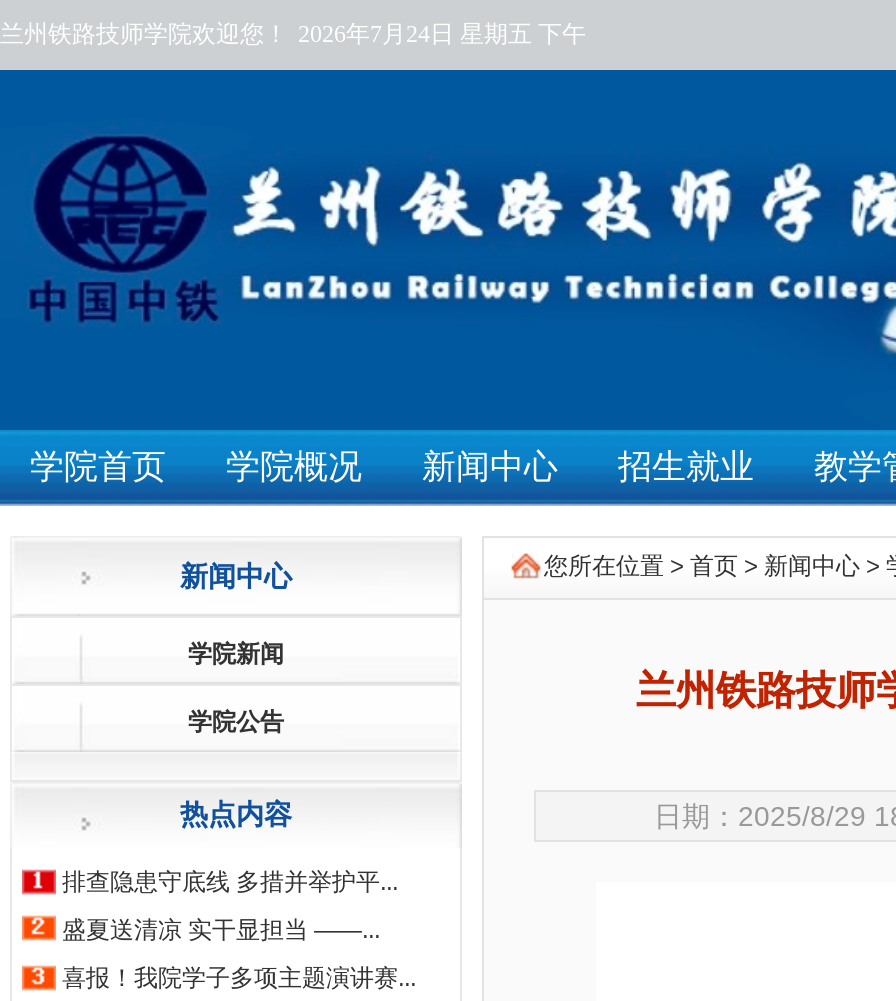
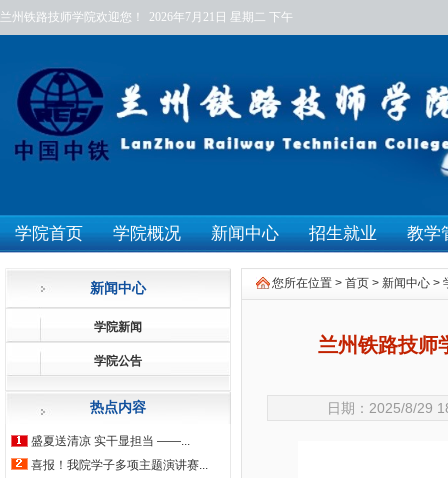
[0,20,586,48] 兰州铁路技师学院欢迎您！ 2026年7月24日星期五下午 -> [0,10,293,24] 兰州铁路技师学院欢迎您！ 2026年7月21日星期二下午
[62,868,398,896] 排查隐患守底线 多措并举护平... -> none

